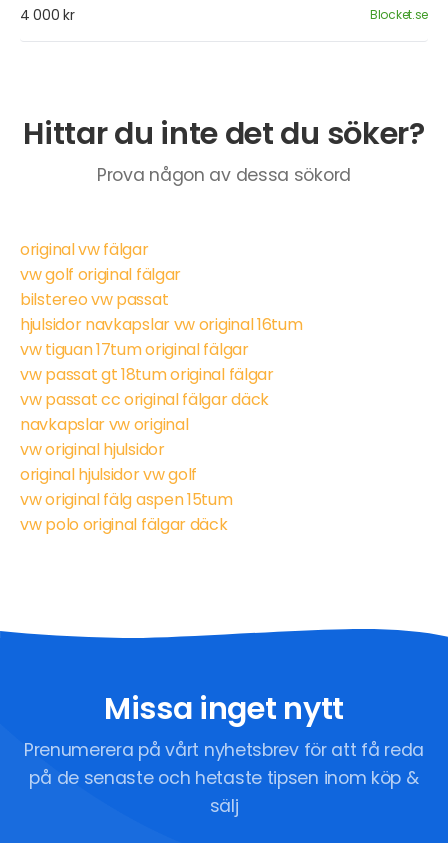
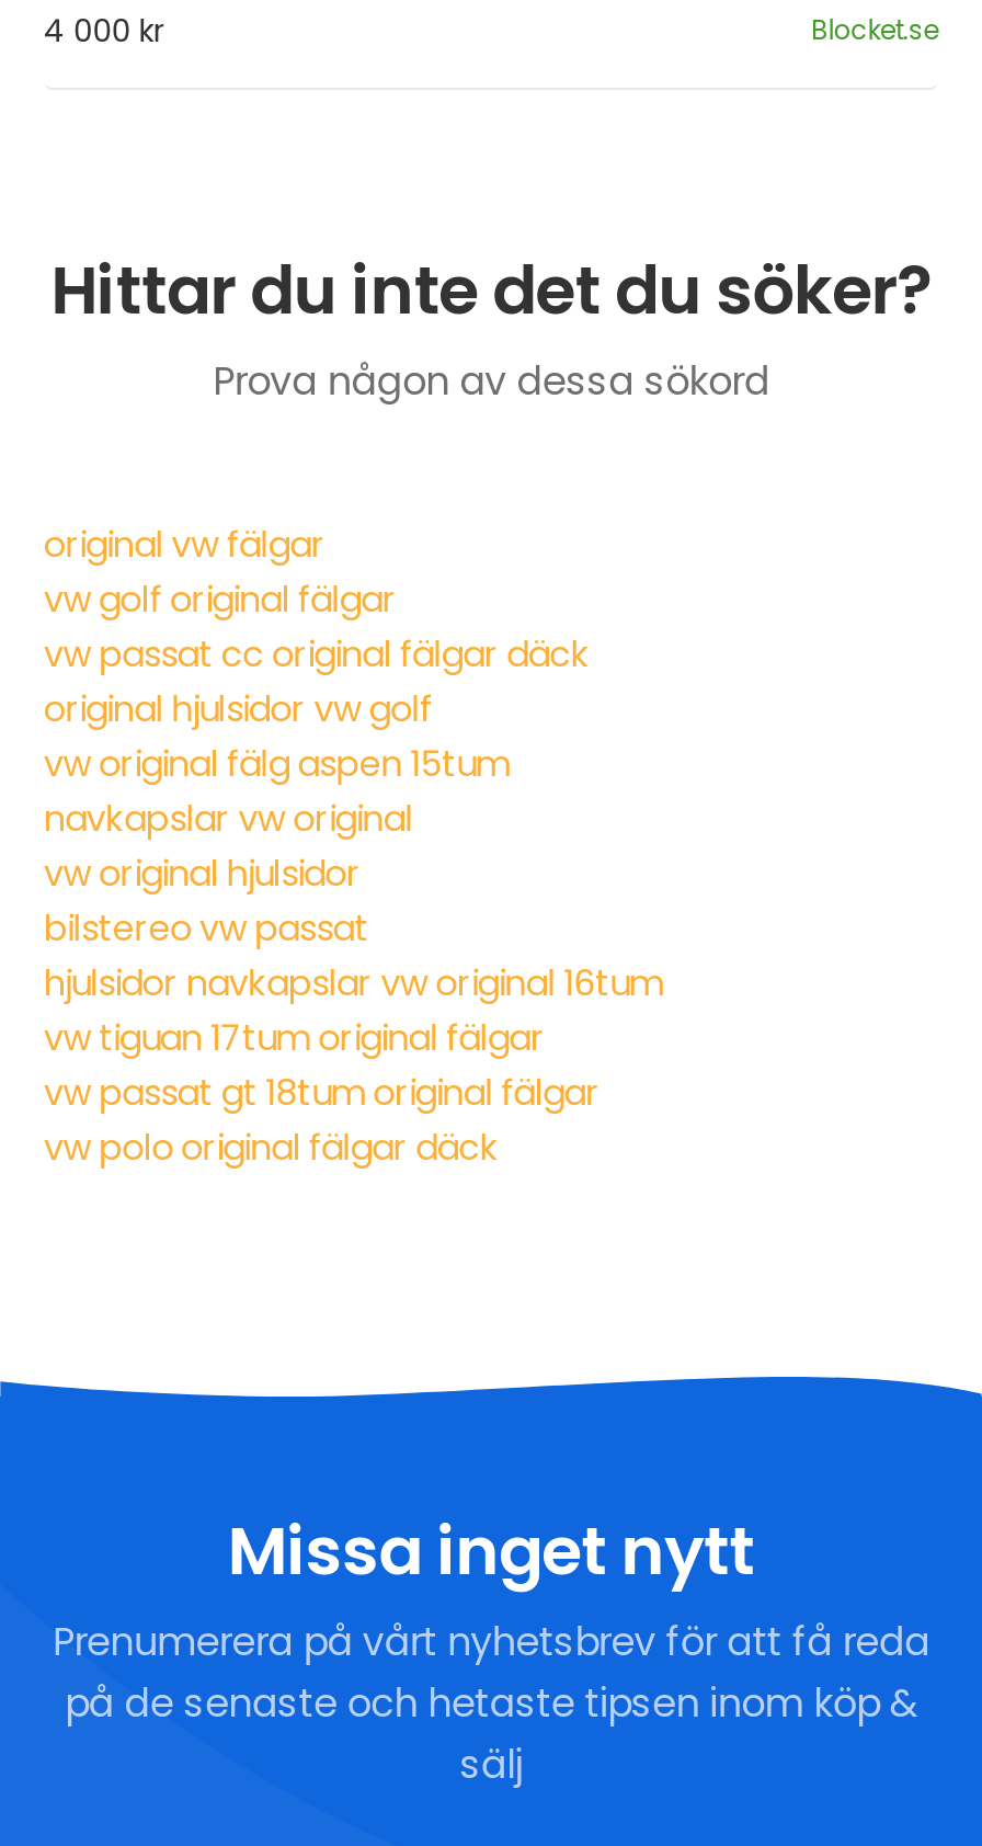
moved [20,288,303,386] -> [44,904,663,1119]: bilstereo vw passat | hjulsidor navkapslar vw original 16tum | vw tiguan 17tum original fälgar | vw passat gt 18tum original fälgar
moved [20,388,269,511] -> [44,630,590,900]: vw passat cc original fälgar däck | navkapslar vw original | vw original hjulsidor | original hjulsidor vw golf | vw original fälg aspen 15tum

